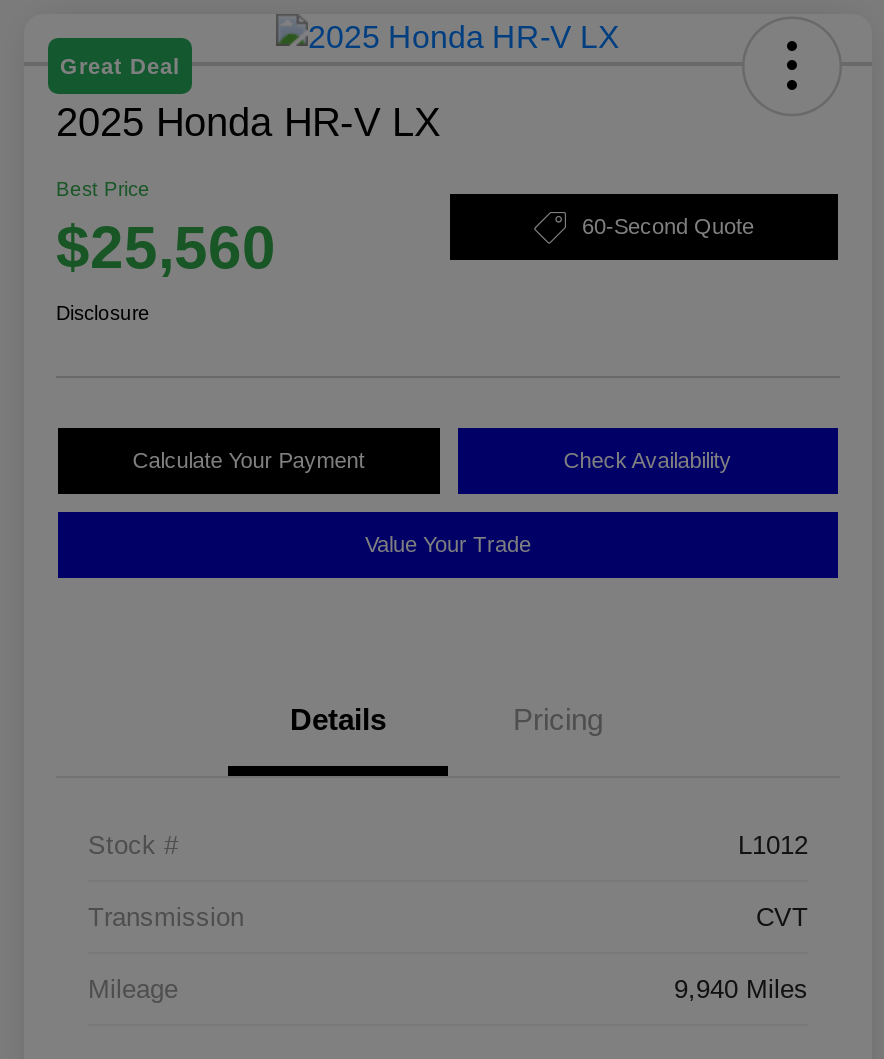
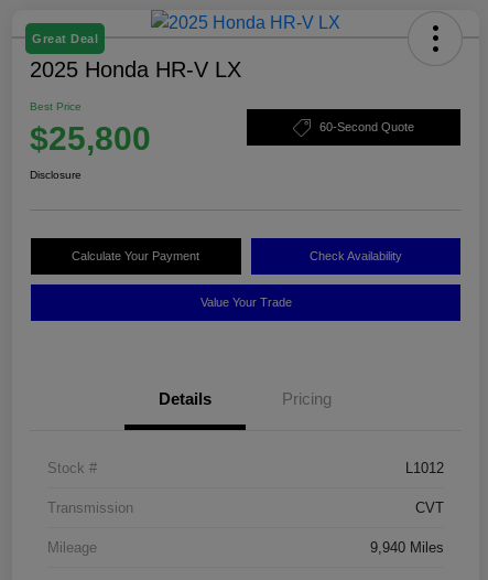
[56,214,276,280] $25,560 -> [30,120,151,156] $25,800

